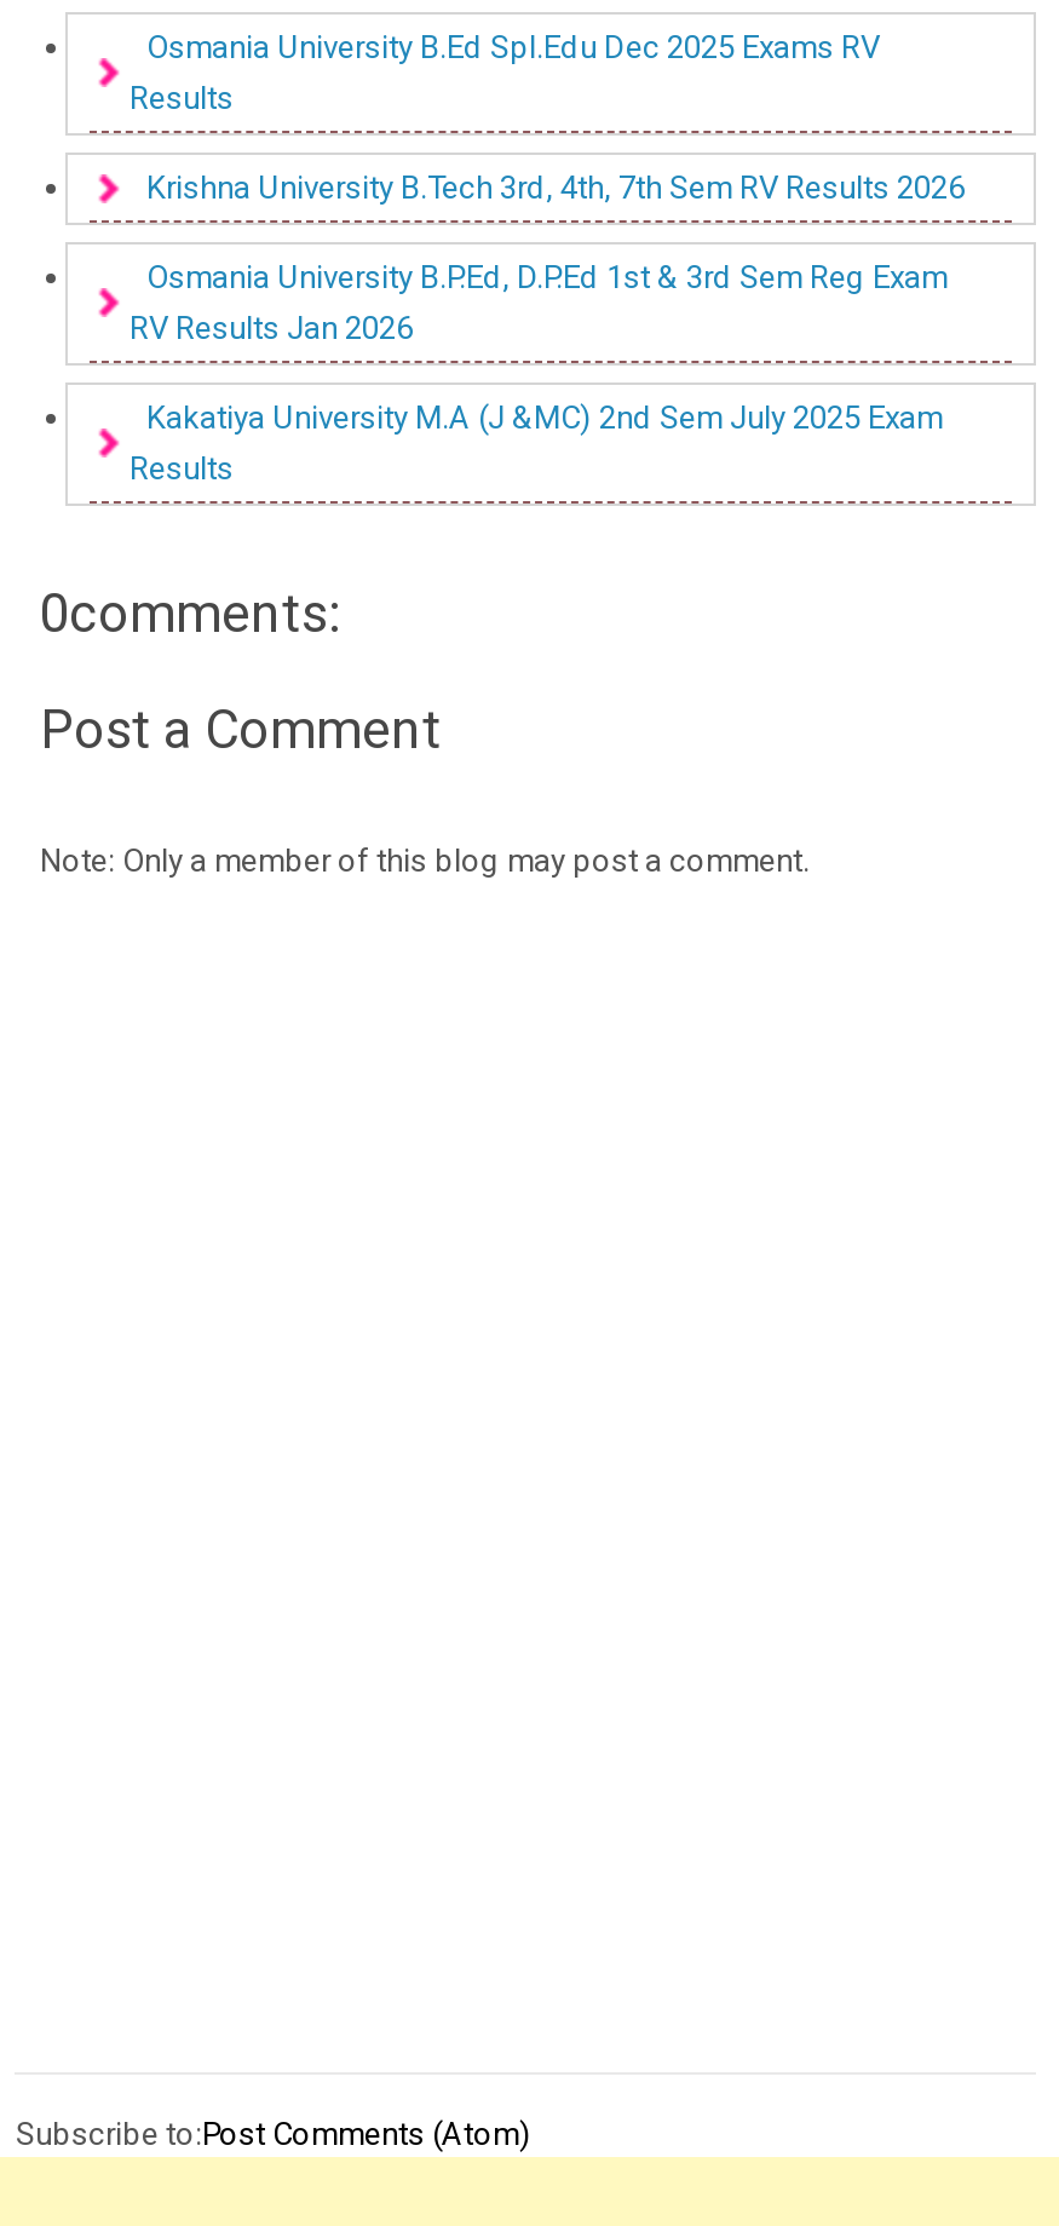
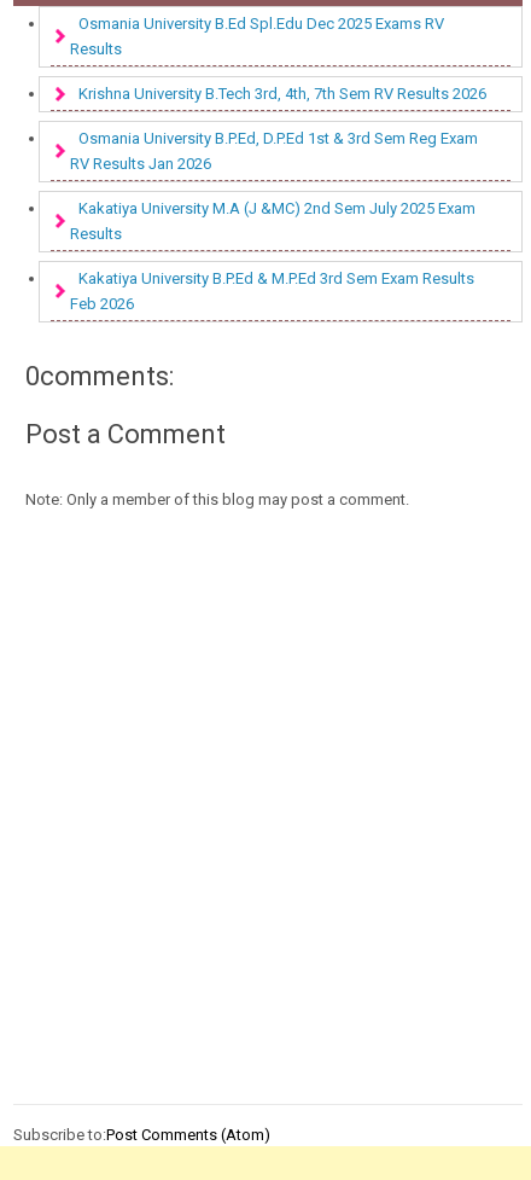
none -> [70,269,475,313] Kakatiya University B.P.Ed & M.P.Ed 3rd Sem Exam Results | Feb 2026

